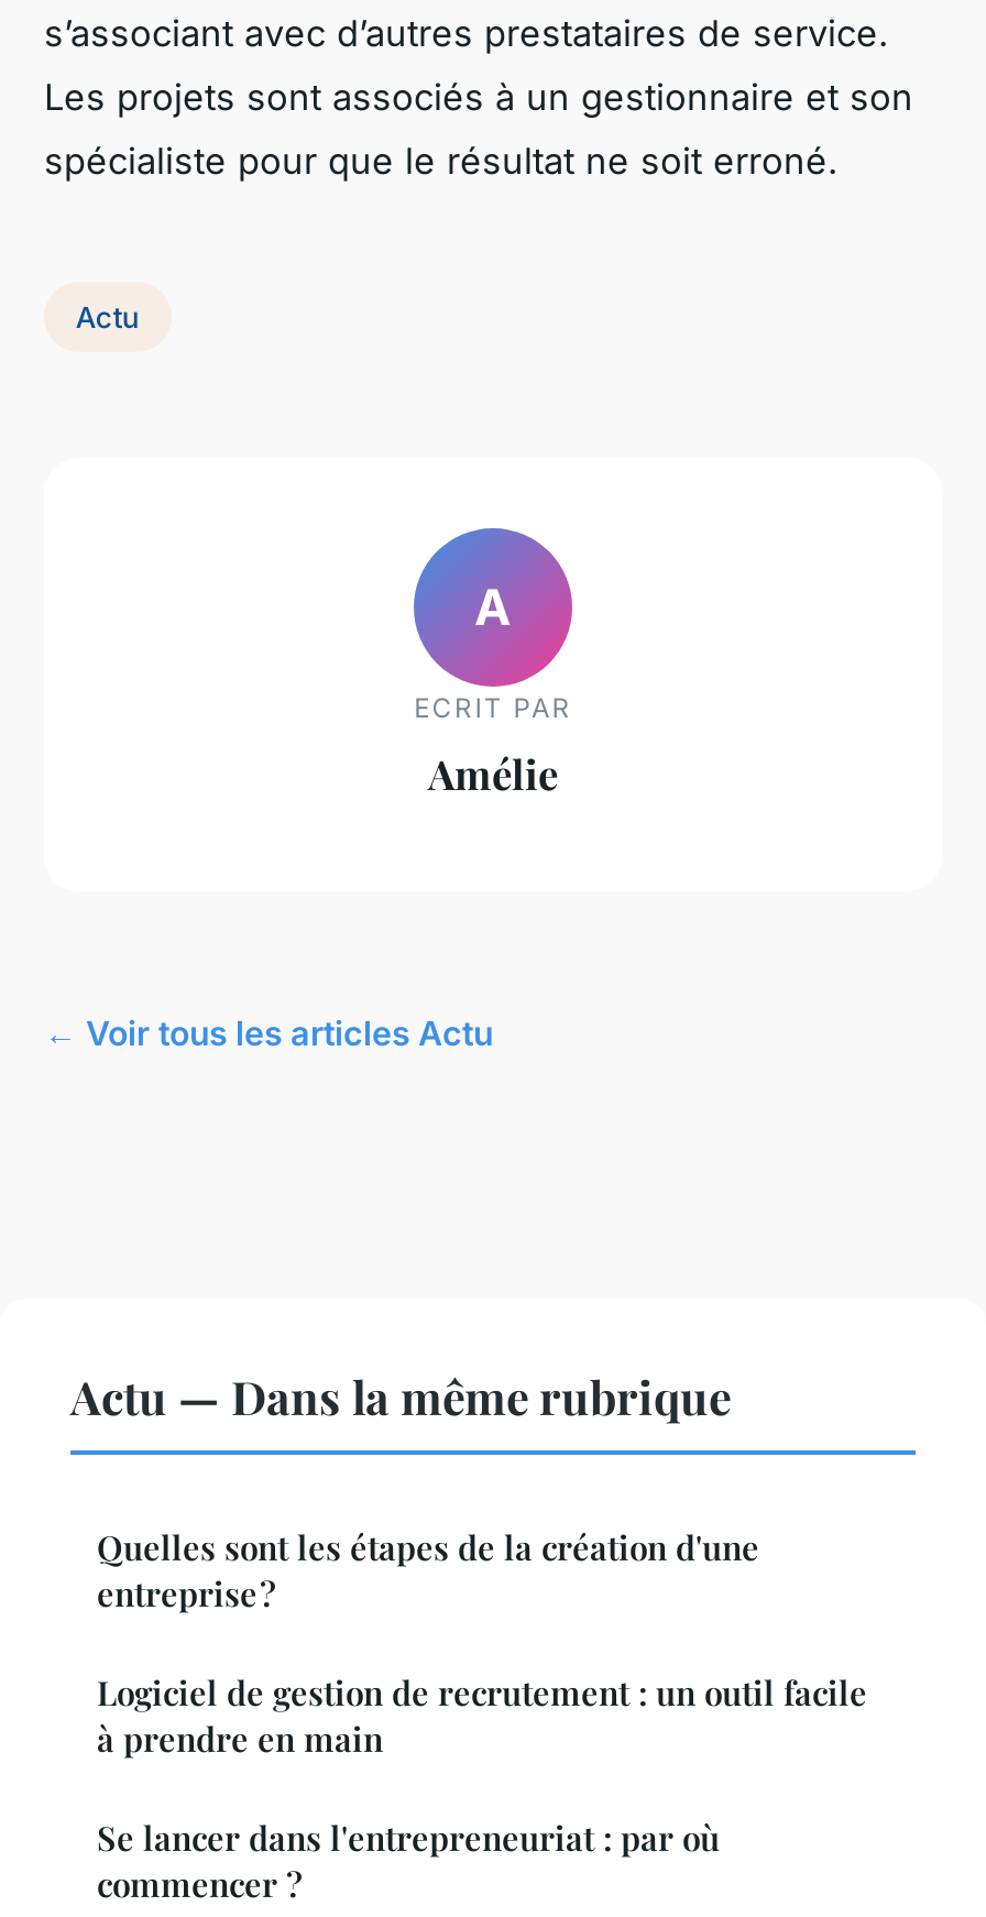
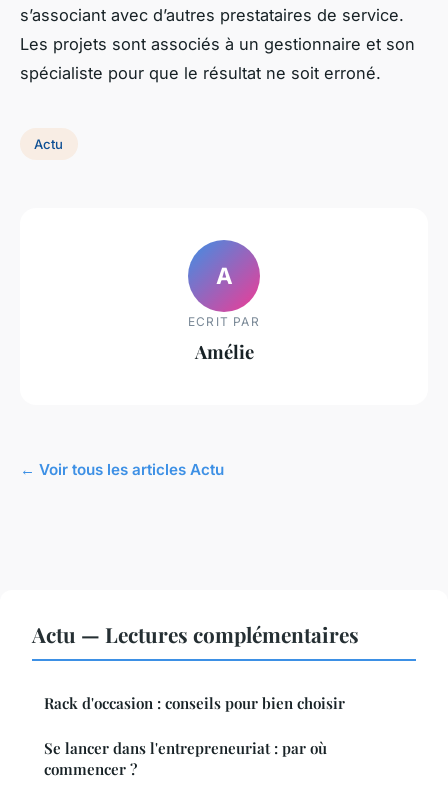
[70,1365,867,1761] Actu — Dans la même rubrique | Quelles sont les étapes de la création d'une | entreprise ? | Logiciel de gestion de recrutement : un outil facile | à prendre en main -> [32,620,359,713] Actu — Lectures complémentaires | Rack d'occasion : conseils pour bien choisir

